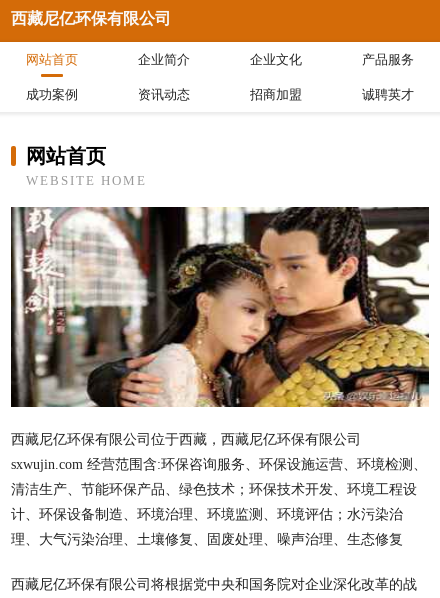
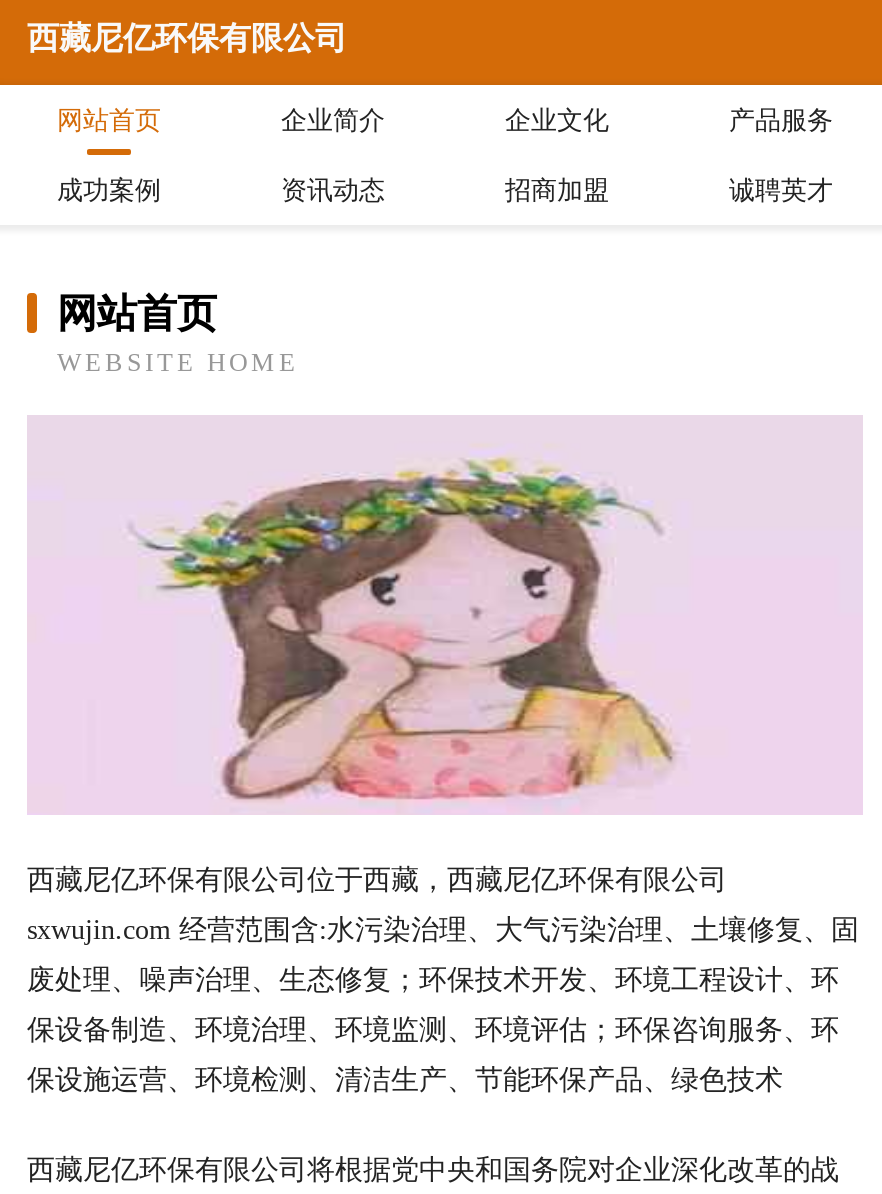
[10,206,430,408] [image] -> [27,415,863,815] [image]
[11,457,427,472] sxwujin.com 经营范围含:环保咨询服务、环保设施运营、环境检测、 -> [27,915,859,945] sxwujin.com 经营范围含:水污染治理、大气污染治理、土壤修复、固
[11,482,417,497] 清洁生产、节能环保产品、绿色技术；环保技术开发、环境工程设 -> [27,965,839,995] 废处理、噪声治理、生态修复；环保技术开发、环境工程设计、环
[11,507,403,522] 计、环保设备制造、环境治理、环境监测、环境评估；水污染治 -> [27,1015,839,1045] 保设备制造、环境治理、环境监测、环境评估；环保咨询服务、环
[11,532,403,547] 理、大气污染治理、土壤修复、固废处理、噪声治理、生态修复 -> [27,1065,783,1095] 保设施运营、环境检测、清洁生产、节能环保产品、绿色技术

